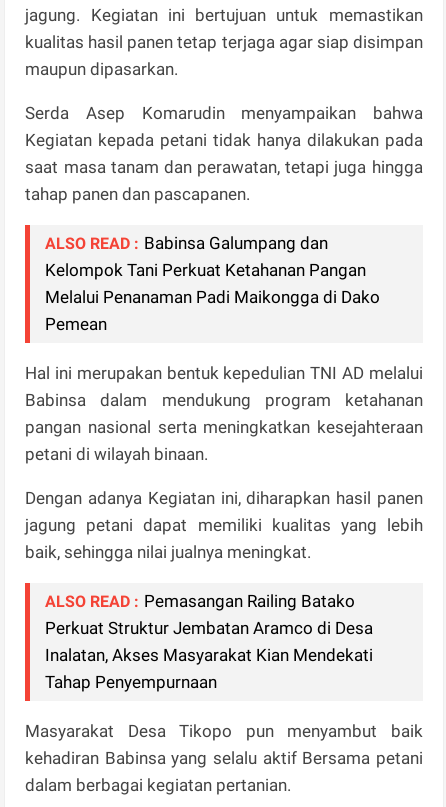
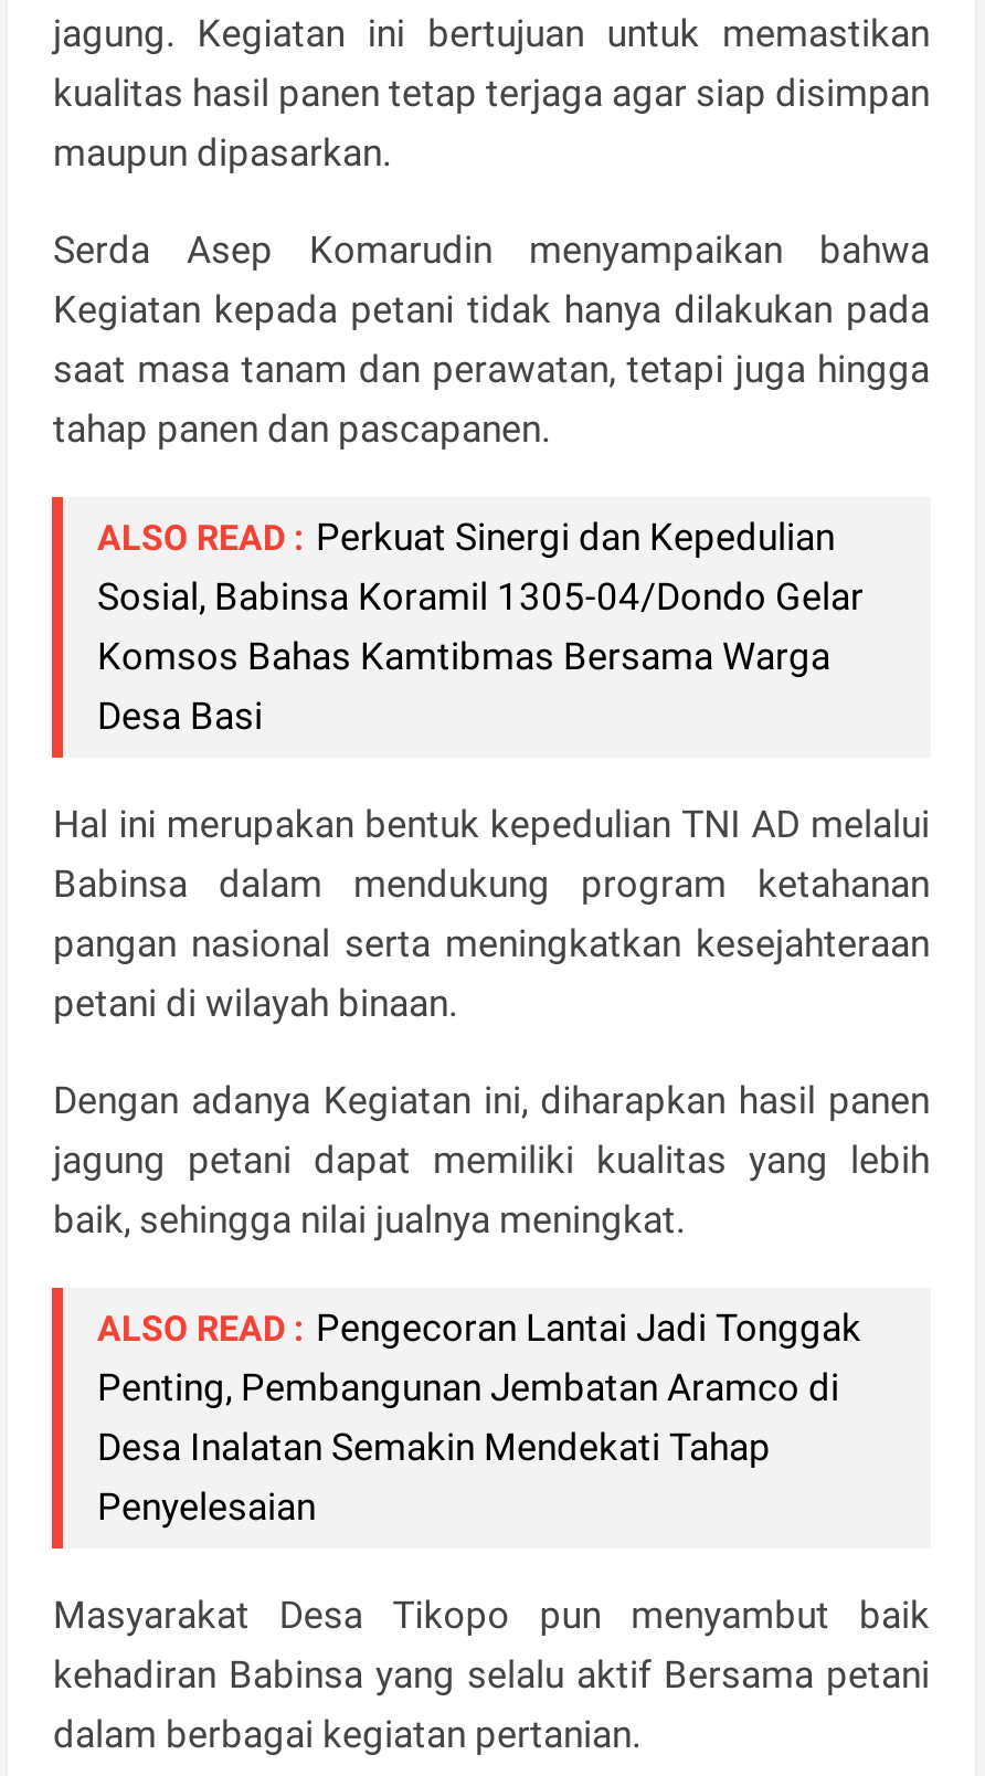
[45,233,380,334] ALSO READ : Babinsa Galumpang dan | Kelompok Tani Perkuat Ketahanan Pangan | Melalui Penanaman Padi Maikongga di Dako | Pemean -> [97,515,864,738] ALSO READ : Perkuat Sinergi dan Kepedulian | Sosial, Babinsa Koramil 1305-04/Dondo Gelar | Komsos Bahas Kamtibmas Bersama Warga | Desa Basi
[45,591,373,692] ALSO READ : Pemasangan Railing Batako | Perkuat Struktur Jembatan Aramco di Desa | Inalatan, Akses Masyarakat Kian Mendekati | Tahap Penyempurnaan -> [97,1306,861,1529] ALSO READ : Pengecoran Lantai Jadi Tonggak | Penting, Pembangunan Jembatan Aramco di | Desa Inalatan Semakin Mendekati Tahap | Penyelesaian

